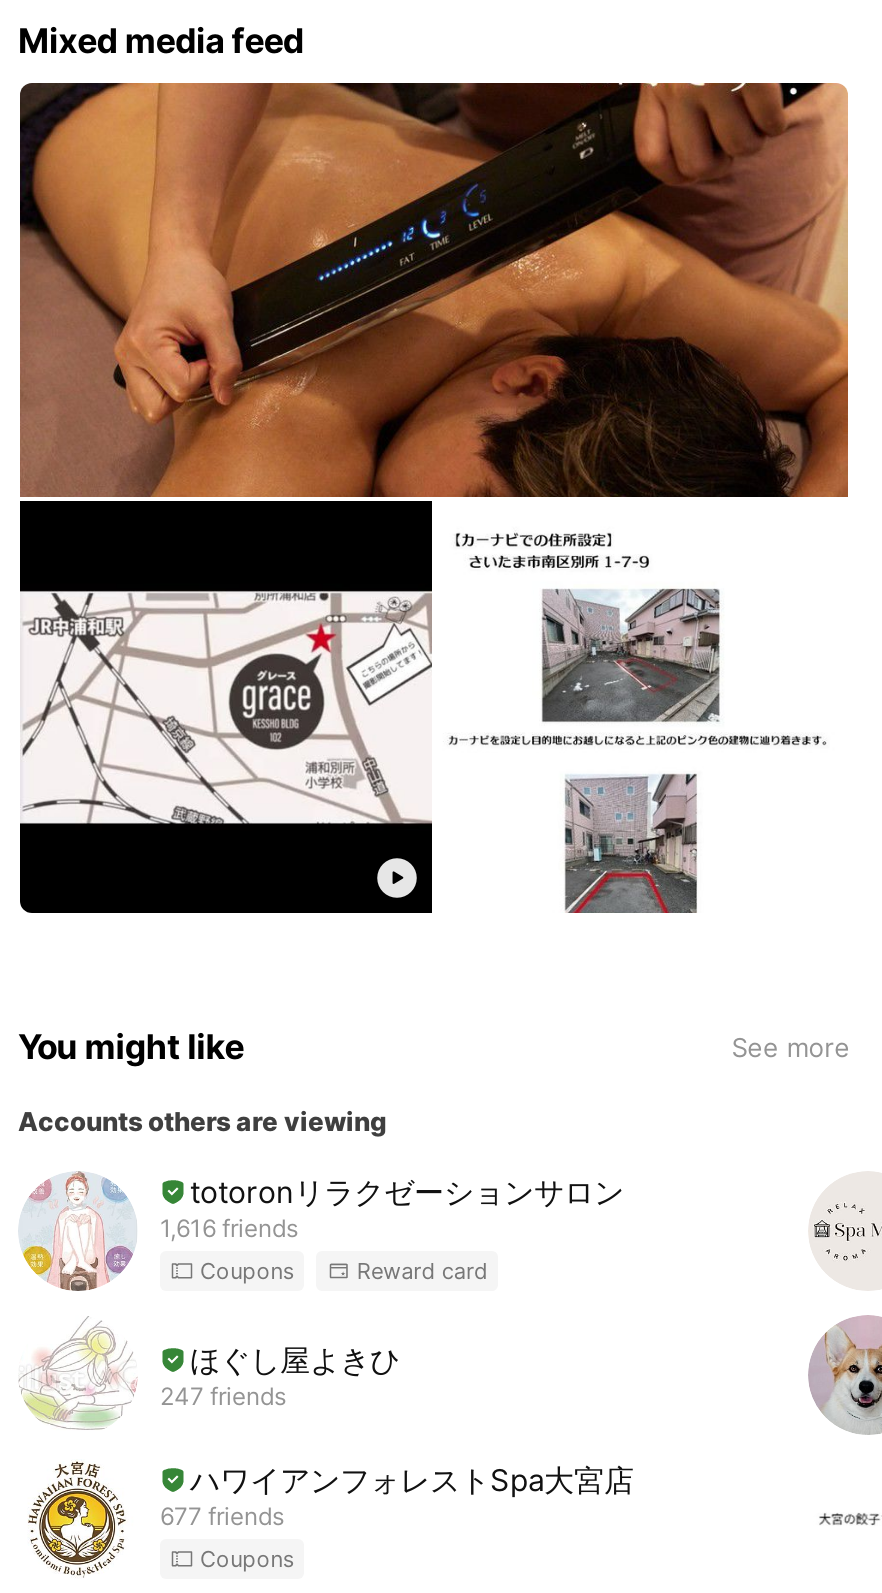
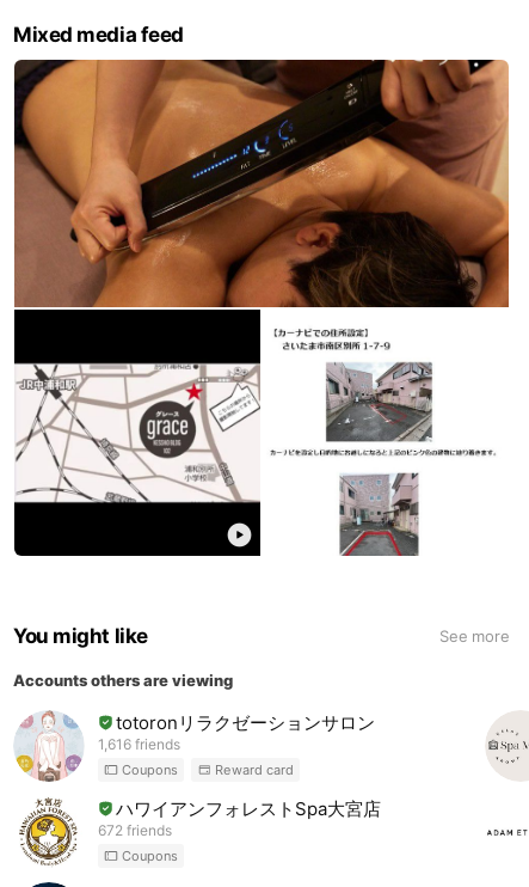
[810,1317,876,1433] [image] -> none
[160,1341,400,1411] ほぐし屋よきひ | 247 friends -> none
[160,1501,284,1531] 677 friends -> [98,821,172,839] 672 friends

